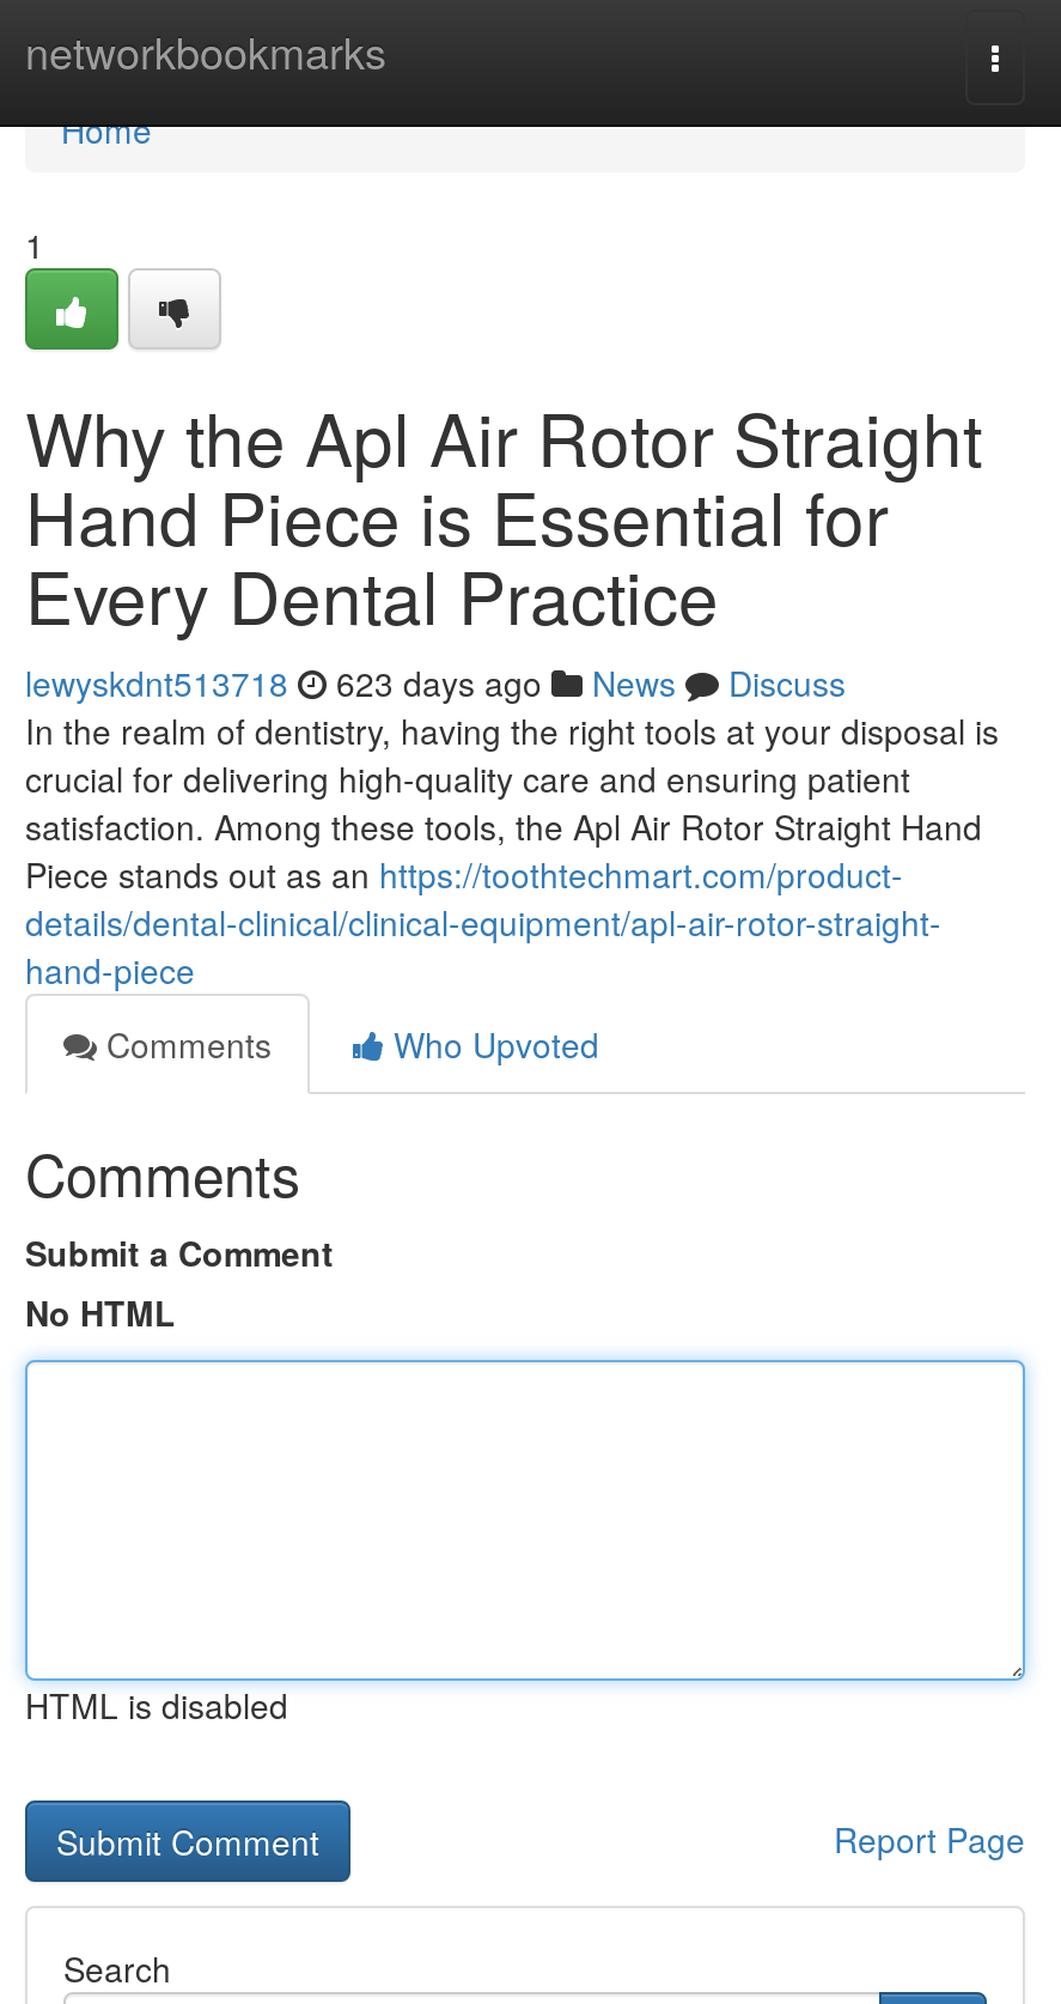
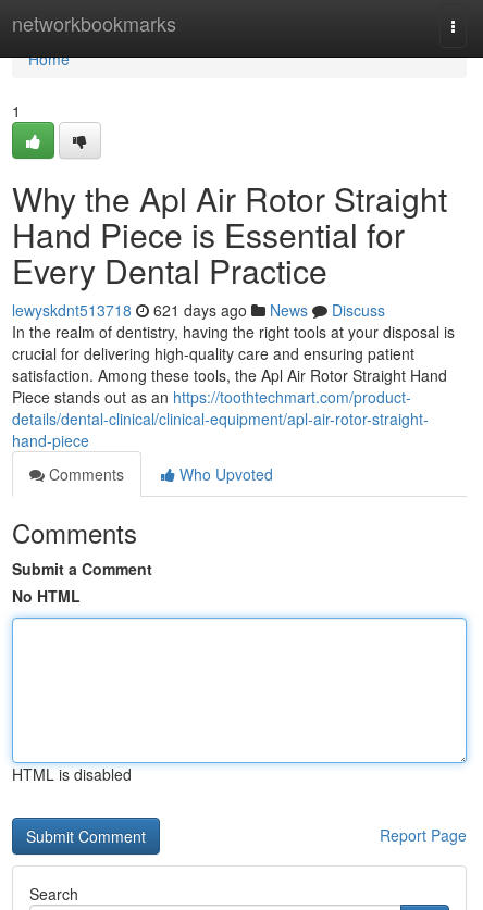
[25,658,846,706] lewyskdnt513718 623 days ago News Discuss -> [12,299,385,321] lewyskdnt513718 621 days ago News Discuss

